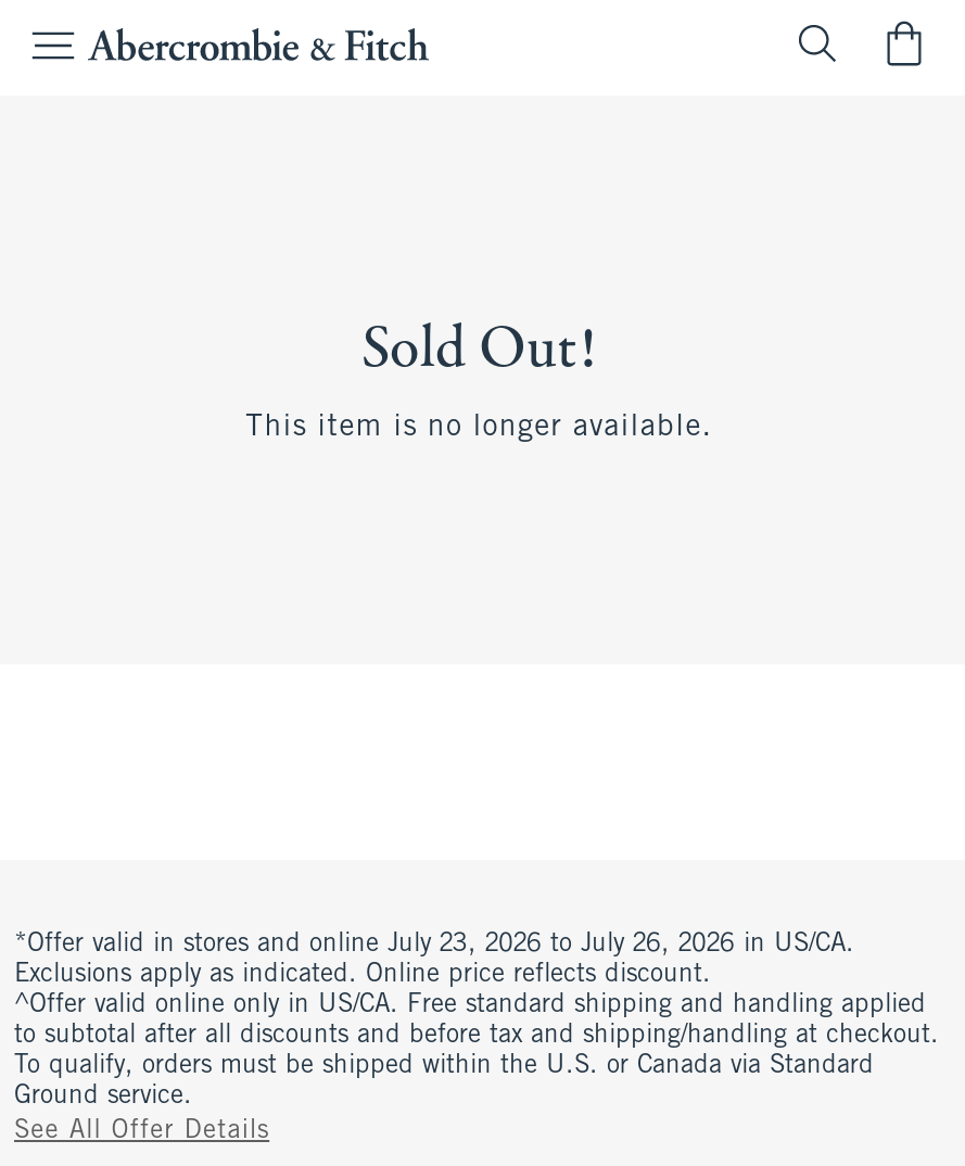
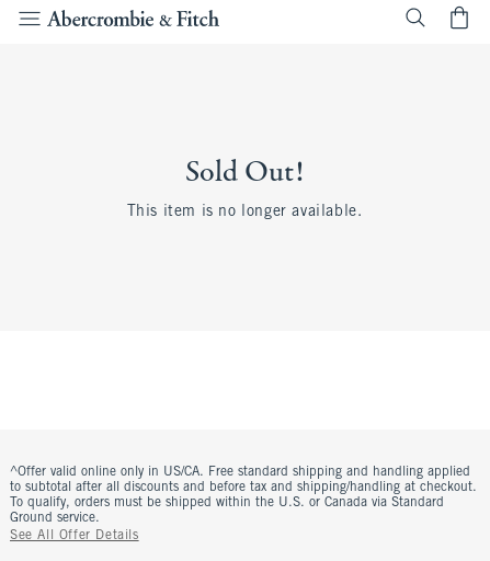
[14,931,854,988] *Offer valid in stores and online July 23, 2026 to July 26, 2026 in US/CA. | Exclusions apply as indicated. Online price reflects discount. -> none

